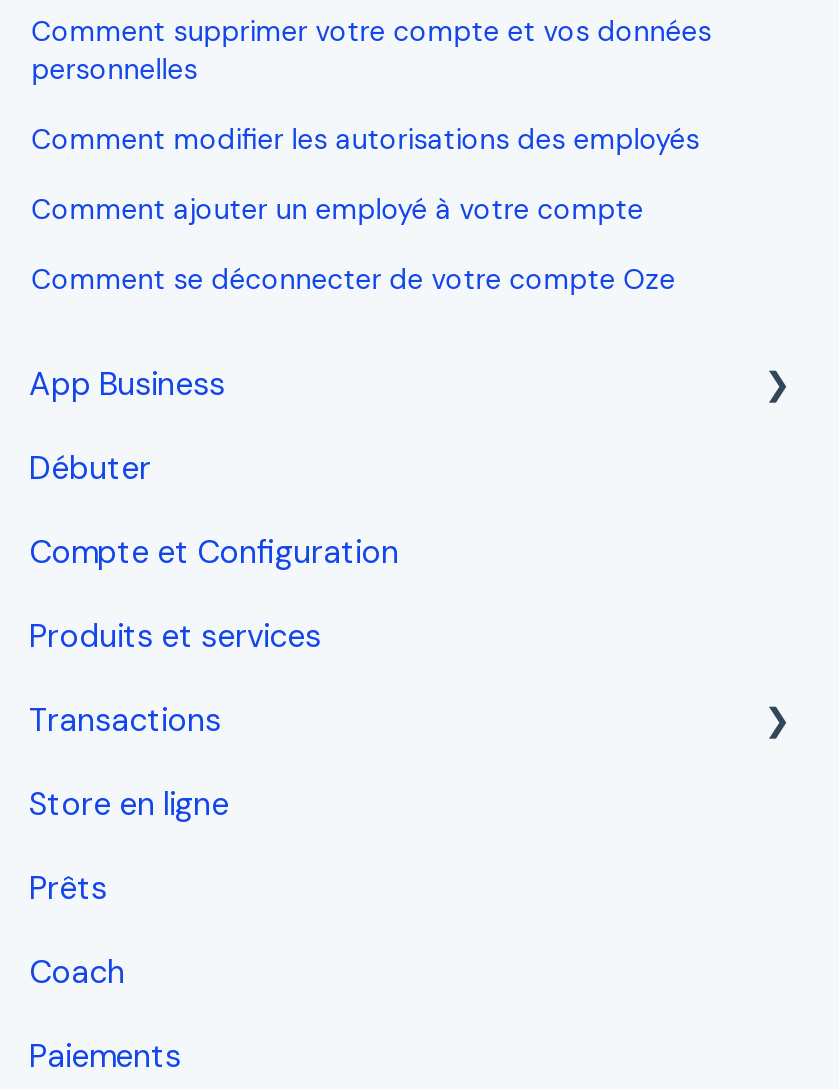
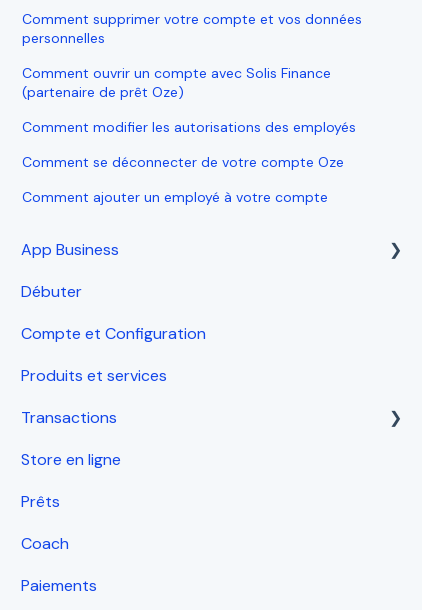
none -> [22,64,331,101] Comment ouvrir un compte avec Solis Finance | (partenaire de prêt Oze)
moved [31,191,643,227] -> [22,188,328,206]: Comment ajouter un employé à votre compte

